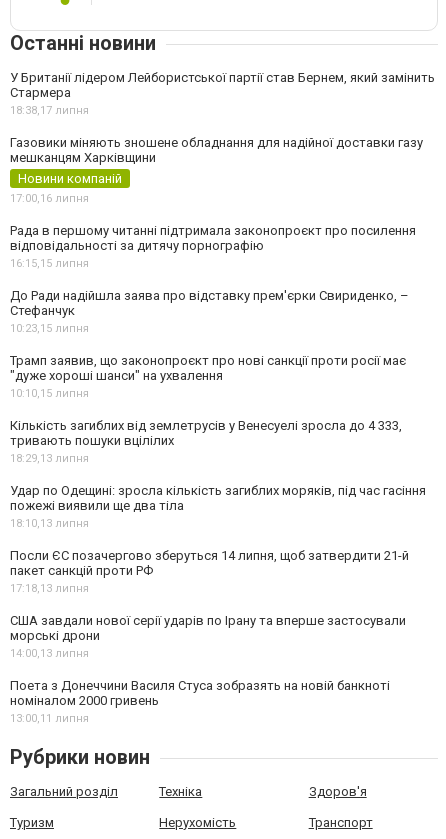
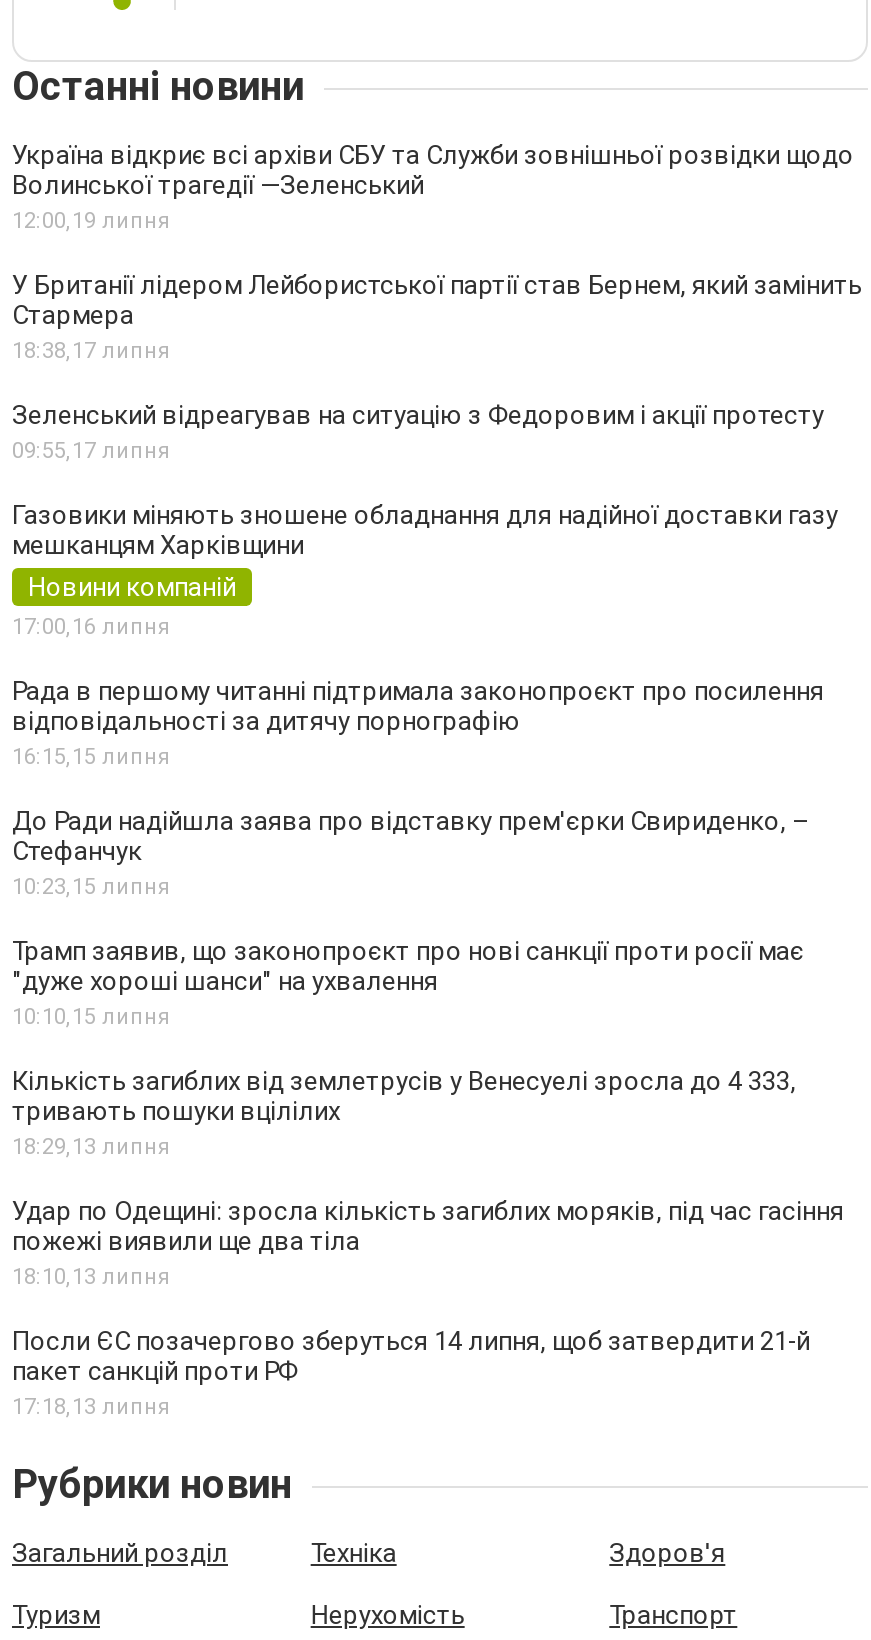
none -> [12,140,854,234] Україна відкриє всі архіви СБУ та Служби зовнішньої розвідки щодо | Волинської трагедії —Зеленський | 12:00, 19 липня
moved [10,70,435,117] -> [12,270,862,364]: У Британії лідером Лейбористської партії став Бернем, який замінить | Стармера | 18:38, 17 липня
none -> [12,400,824,464] Зеленський відреагував на ситуацію з Федоровим і акції протесту | 09:55, 17 липня
moved [10,135,426,595] -> [12,500,844,1420]: Газовики міняють зношене обладнання для надійної доставки газу | мешканцям Харківщини | Новини компаній | ... | пакет санкцій проти РФ | 17:18, 13 липня
[10,613,406,725] США завдали нової серії ударів по Ірану та вперше застосували | морські дрони | 14:00,13 липня | Поета з Донеччини Василя Стуса зобразять на новій банкноті | номіналом 2000 гривень | 13:00,11 липня -> none

